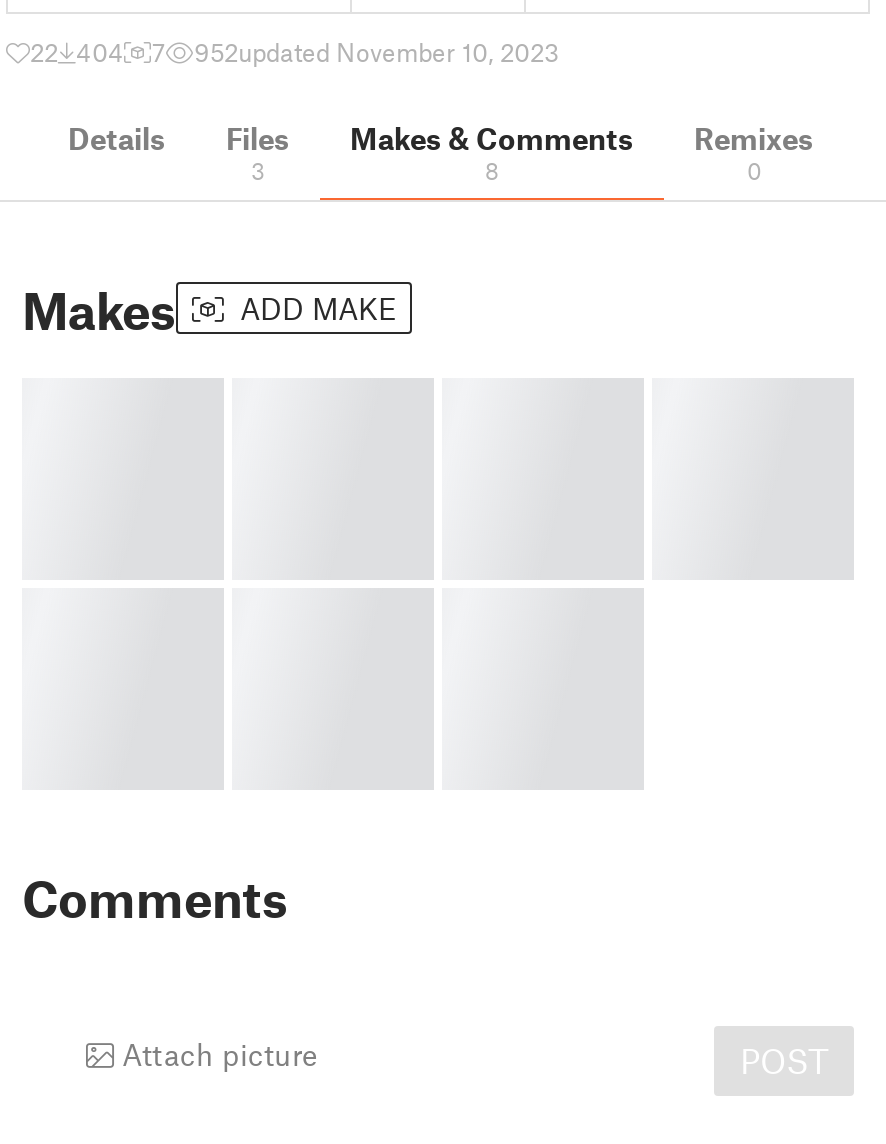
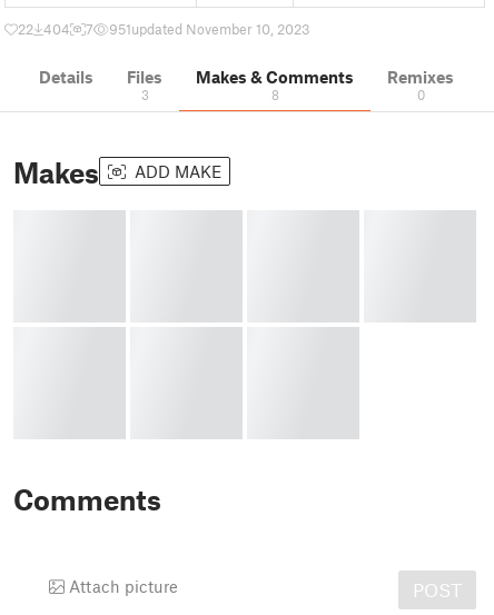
[194,36,560,68] 952updated November 10, 2023 -> [109,20,310,38] 951updated November 10, 2023

